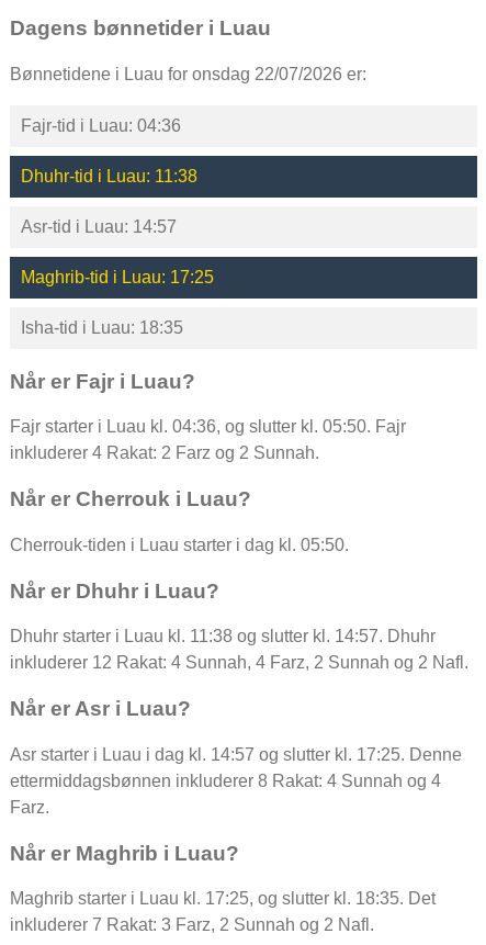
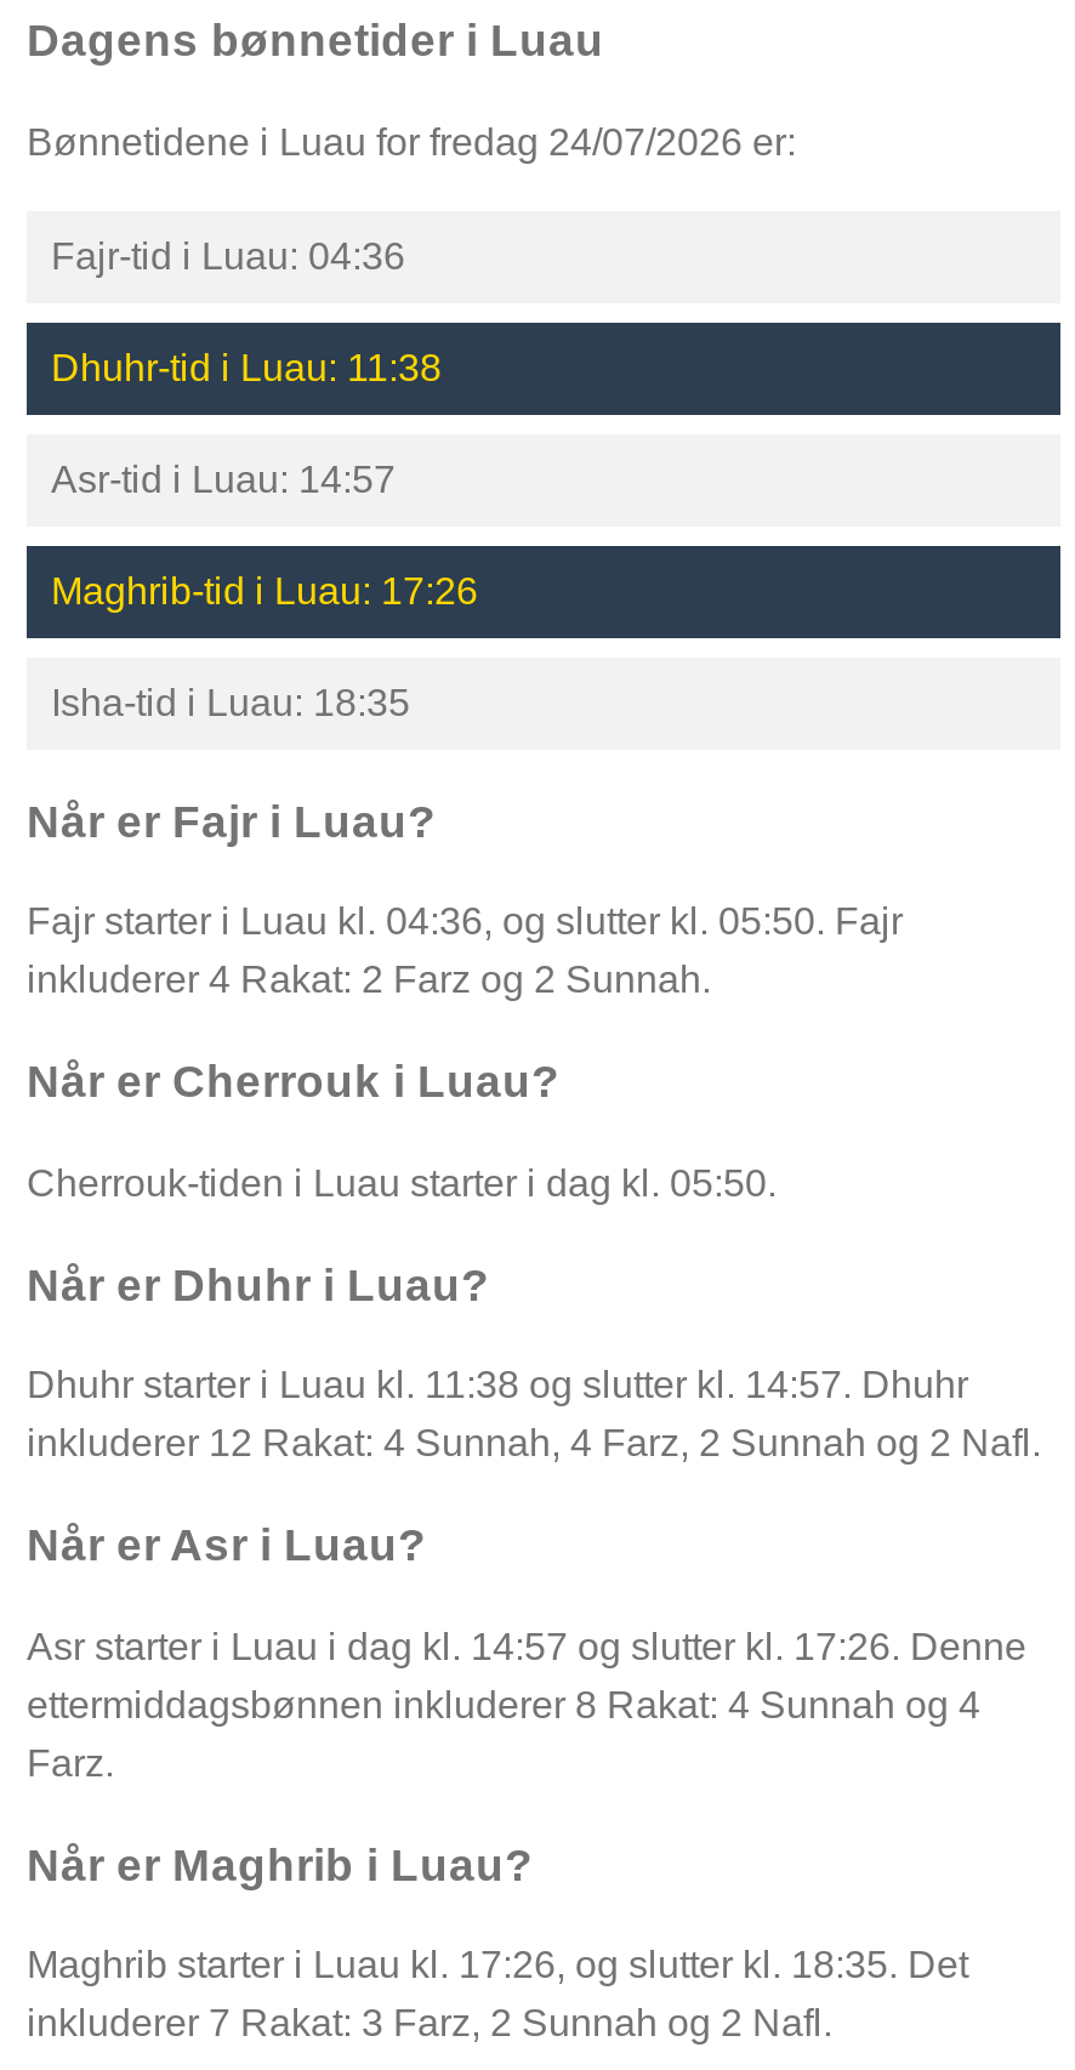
[10,65,366,83] Bønnetidene i Luau for onsdag 22/07/2026 er: -> [27,121,796,163] Bønnetidene i Luau for fredag 24/07/2026 er:
[21,268,214,286] Maghrib-tid i Luau: 17:25 -> [51,570,478,612] Maghrib-tid i Luau: 17:26
[10,745,462,764] Asr starter i Luau i dag kl. 14:57 og slutter kl. 17:25. Denne -> [27,1625,1026,1667] Asr starter i Luau i dag kl. 14:57 og slutter kl. 17:26. Denne
[10,889,436,908] Maghrib starter i Luau kl. 17:25, og slutter kl. 18:35. Det -> [27,1944,968,1986] Maghrib starter i Luau kl. 17:26, og slutter kl. 18:35. Det

